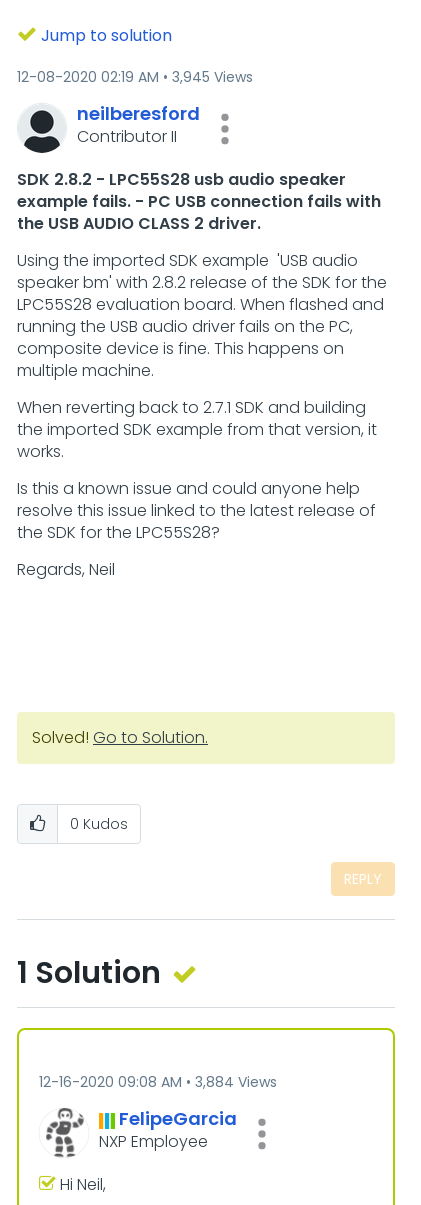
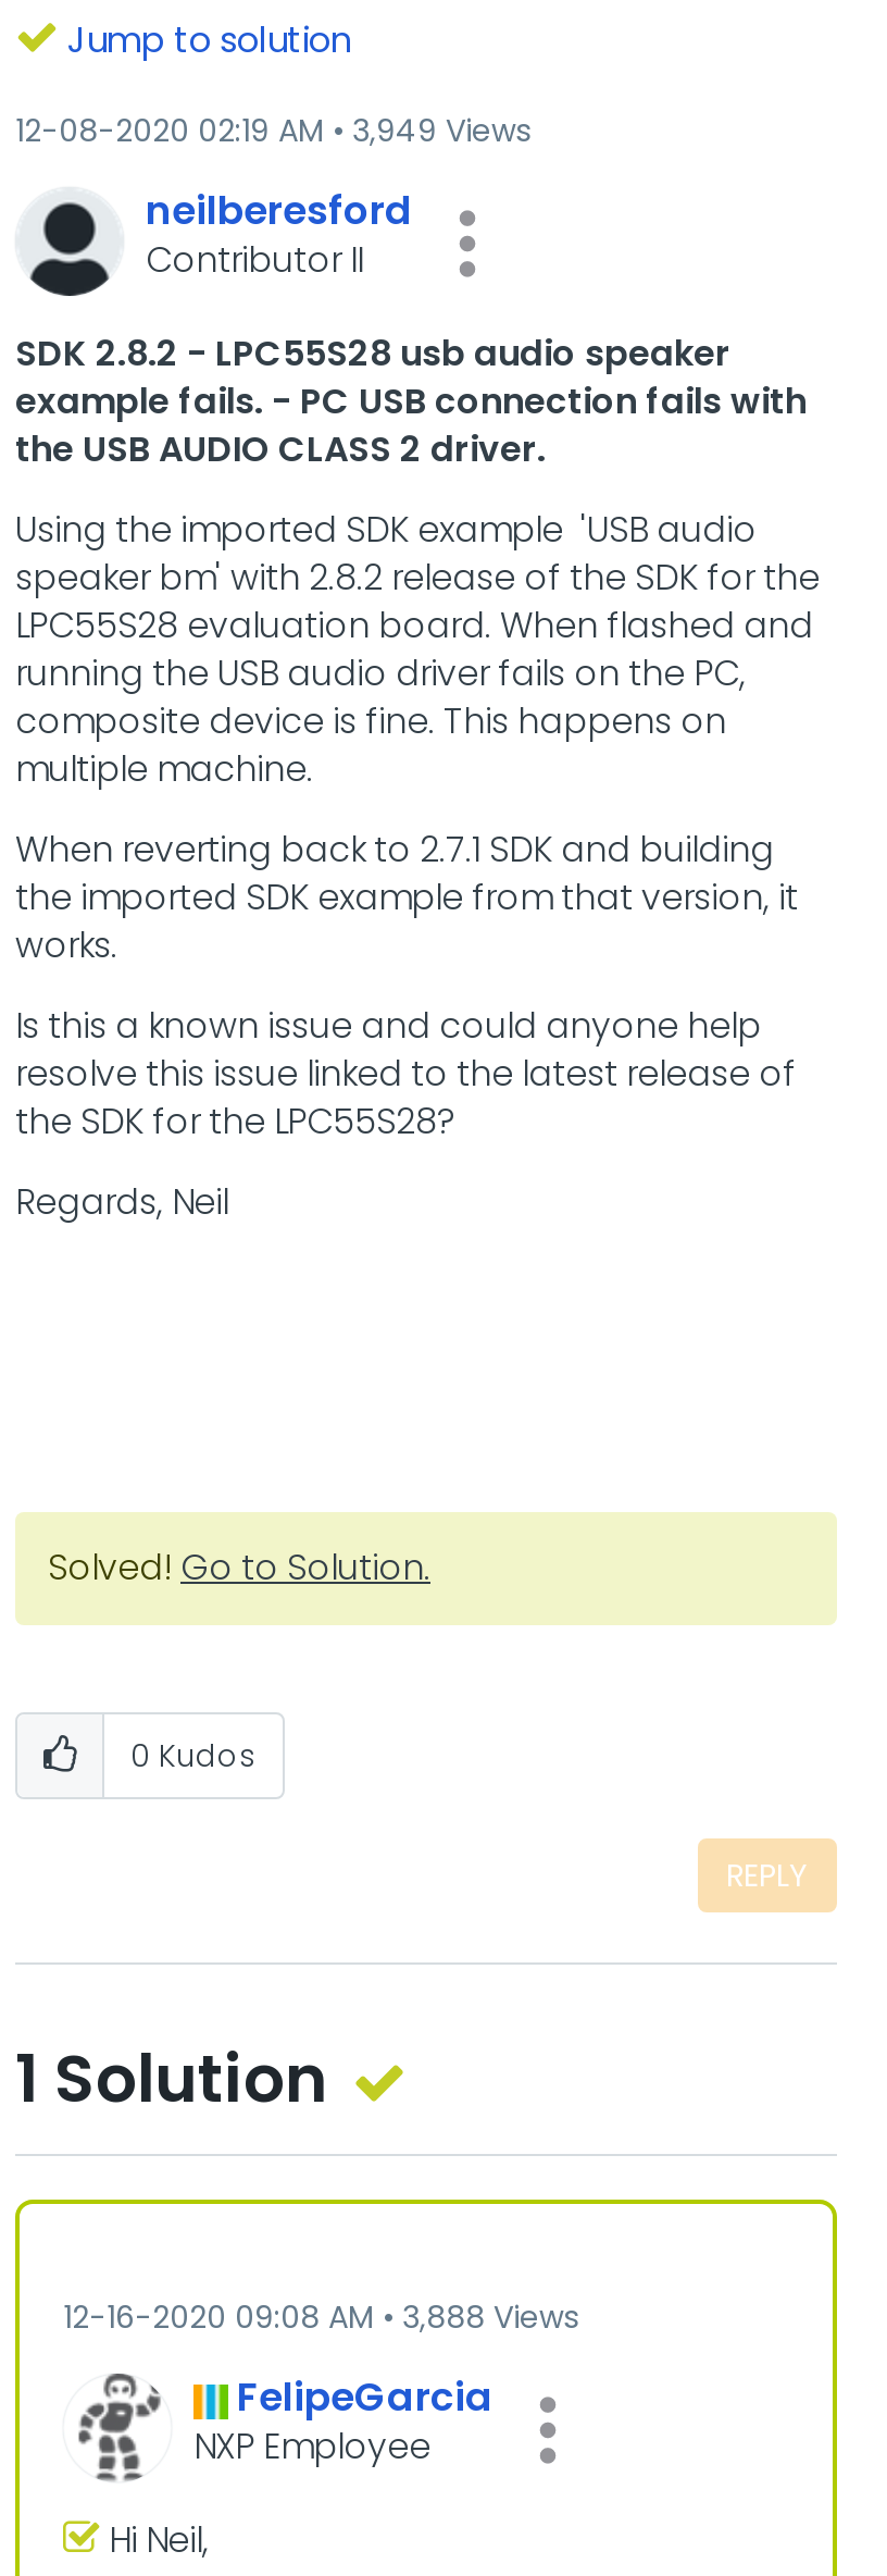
[17,67,253,87] 12-08-2020 02:19 AM 3,945 Views -> [15,109,530,152] 12-08-2020 02:19 AM 3,949 Views
[39,1072,277,1092] 12-16-2020 09:08 AM 3,884 Views -> [63,2295,578,2339] 12-16-2020 09:08 AM 3,888 Views

